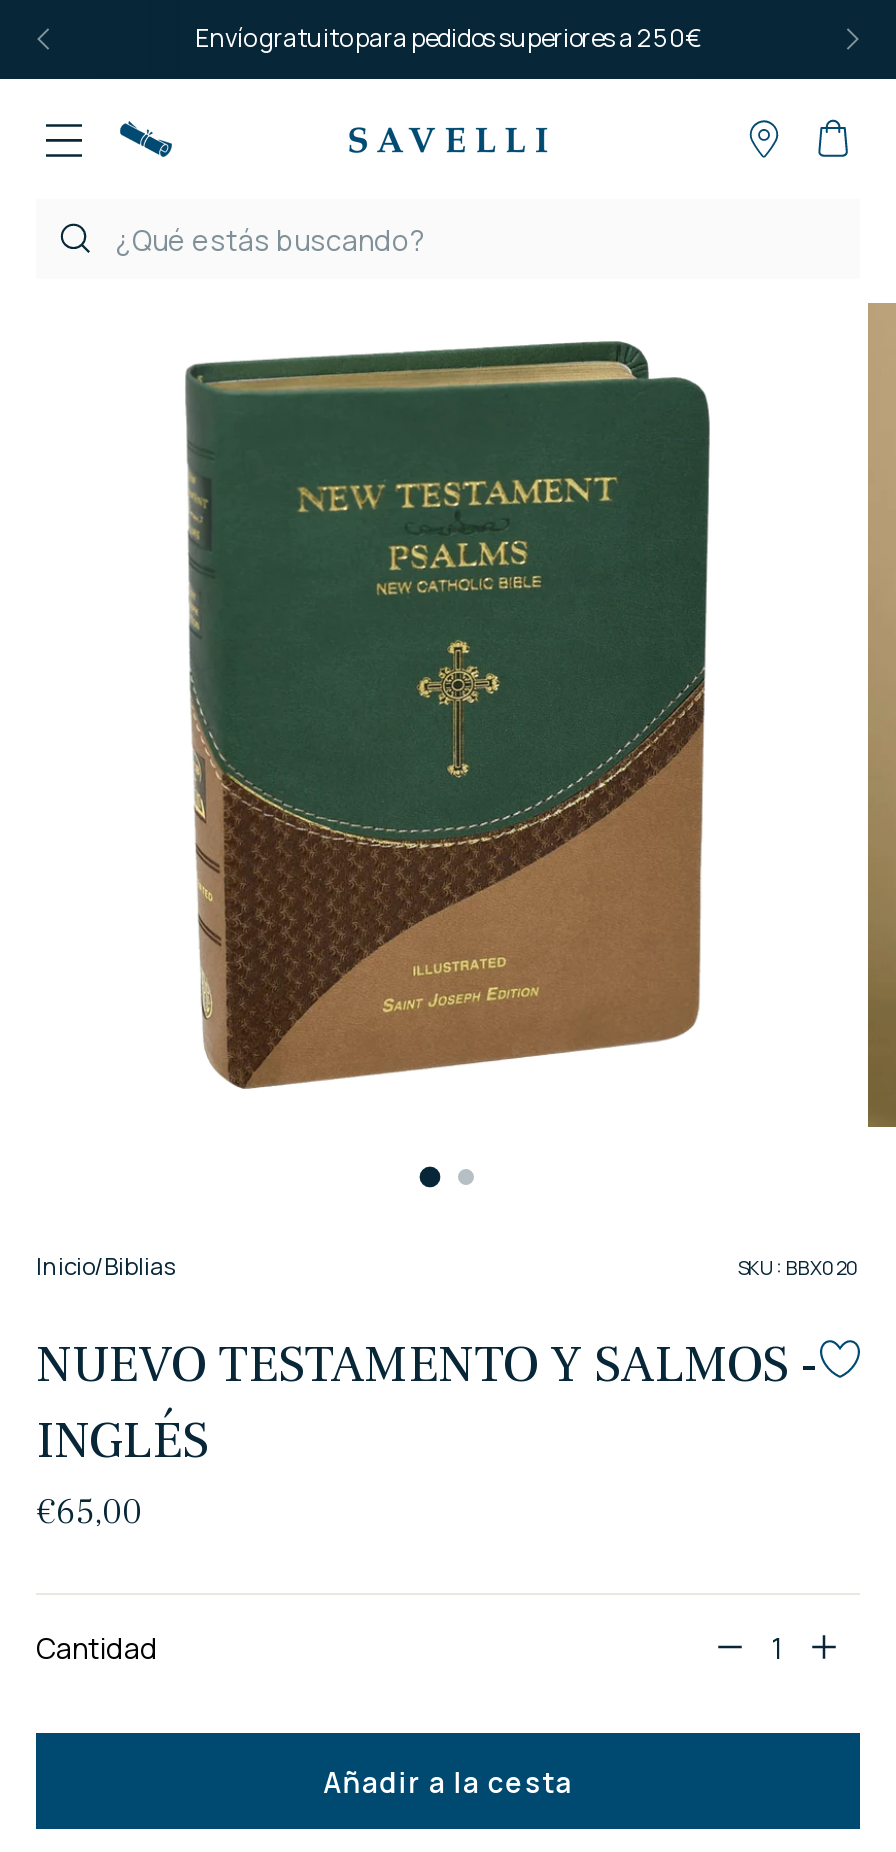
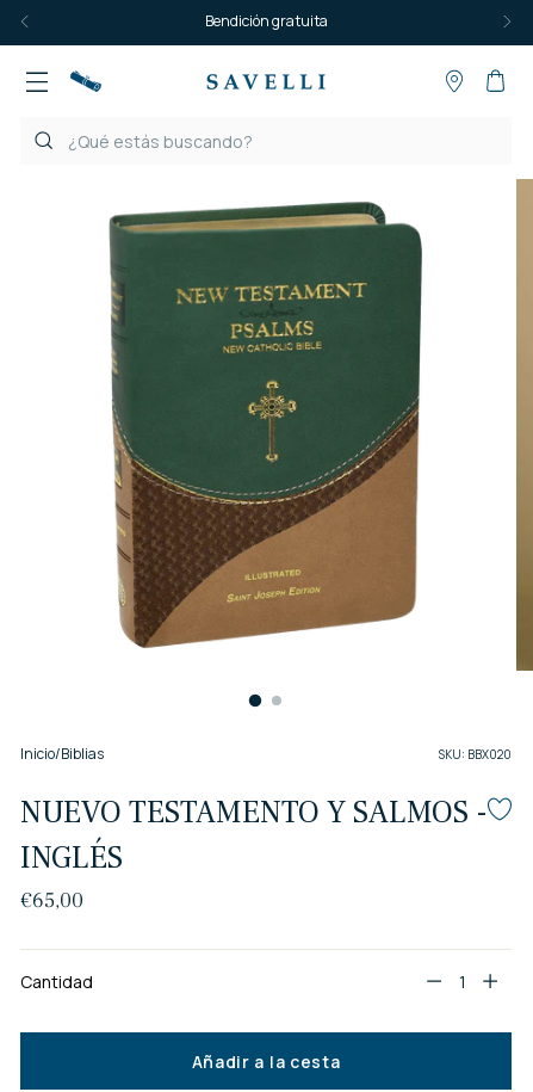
[195,21,701,55] Envío gratuito para pedidos superiores a 250€ -> [204,11,327,31] Bendición gratuita

